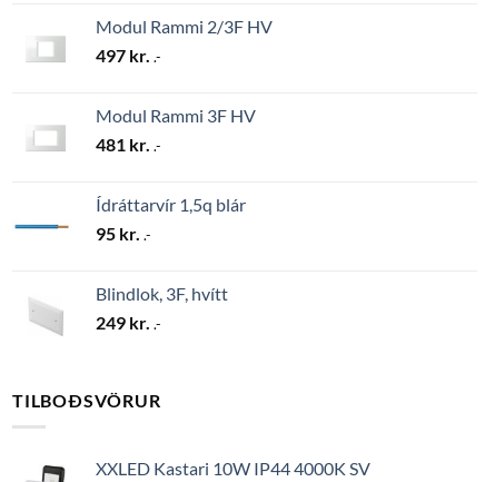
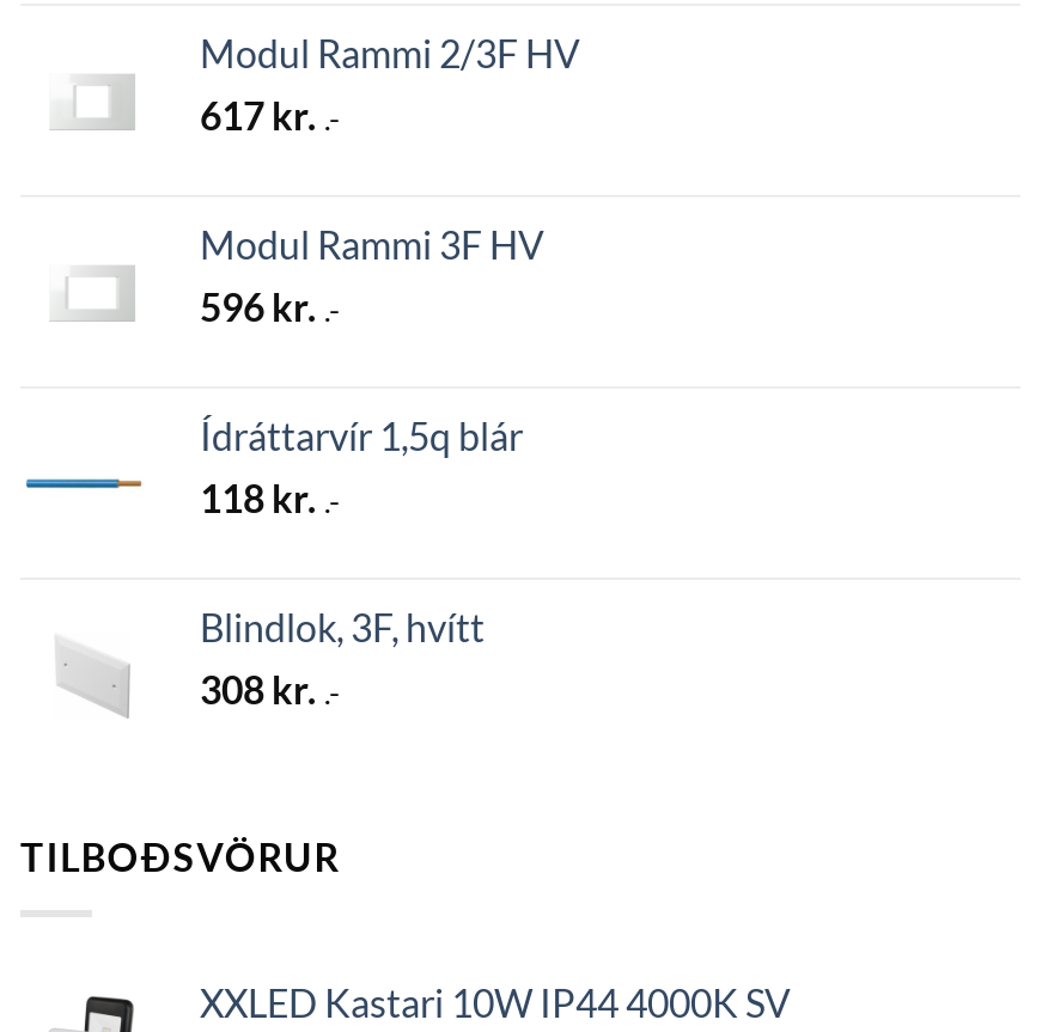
[96,44,161,65] 497 kr. .- -> [200,91,341,136] 617 kr. .-
[96,133,161,154] 481 kr. .- -> [200,282,341,328] 596 kr. .-
[96,222,151,243] 95 kr. .- -> [200,474,341,519] 118 kr. .-
[96,311,161,332] 249 kr. .- -> [200,665,341,710] 308 kr. .-

